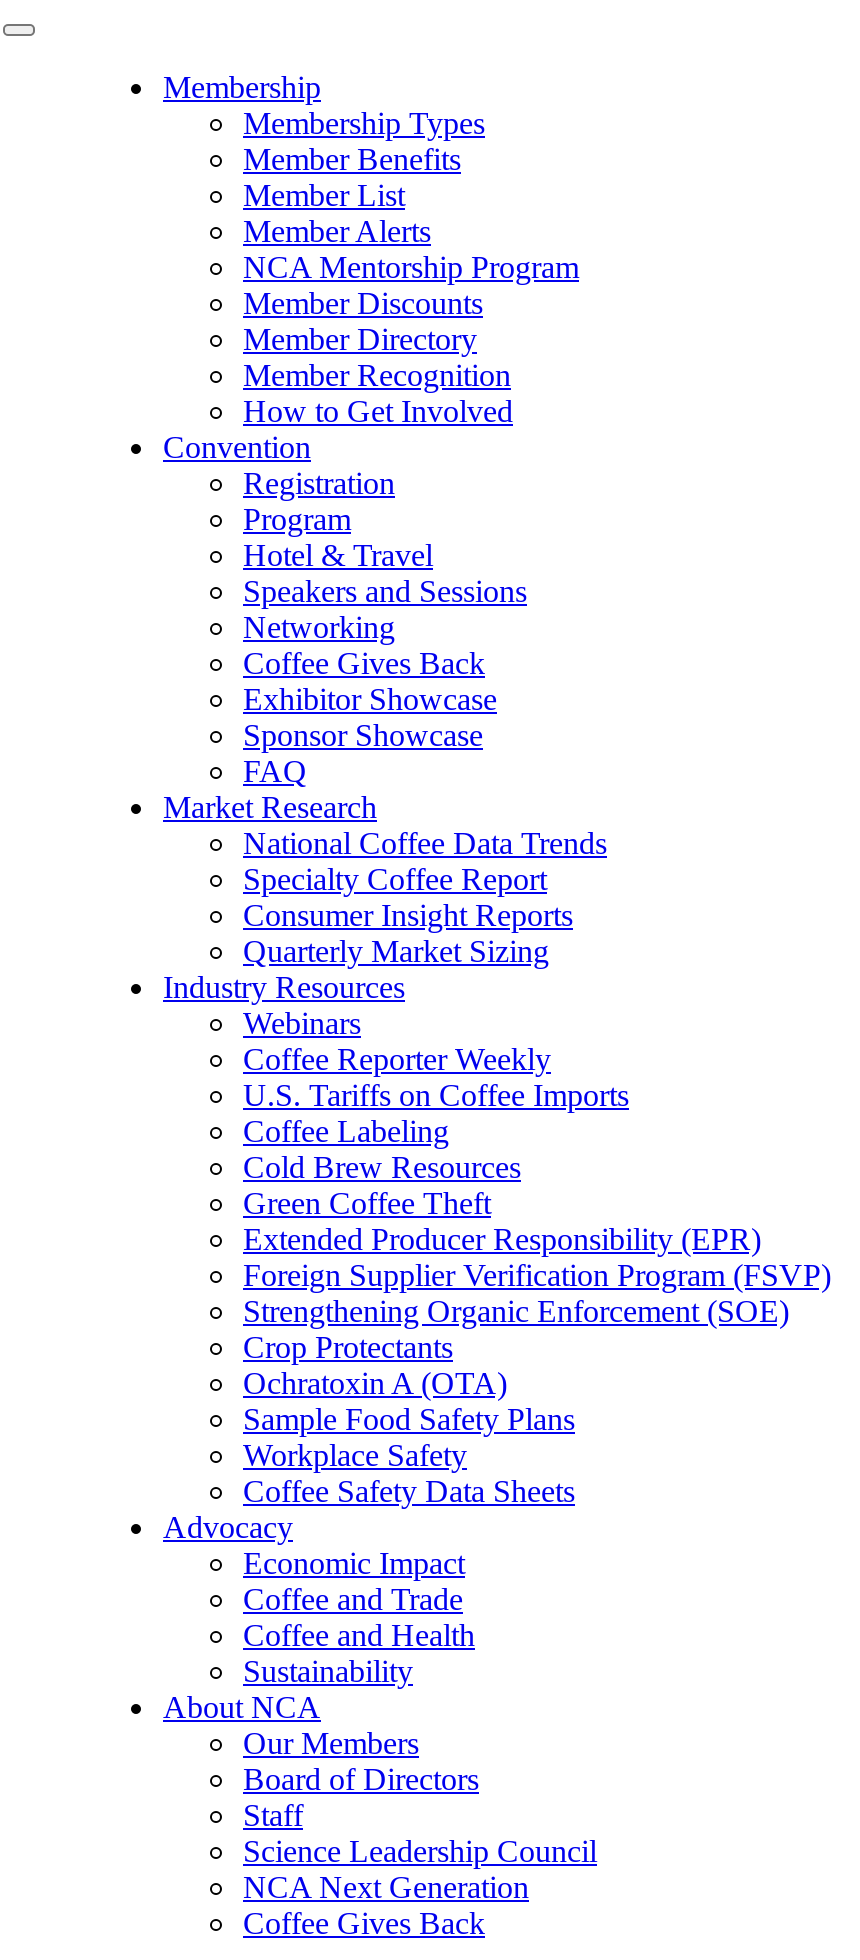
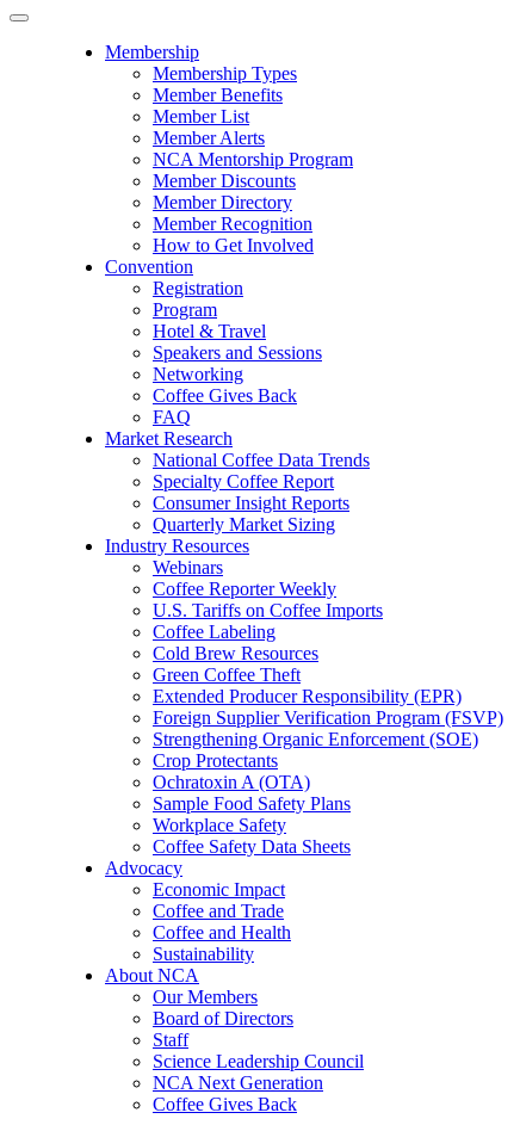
[243,682,497,752] Exhibitor Showcase | Sponsor Showcase -> none

